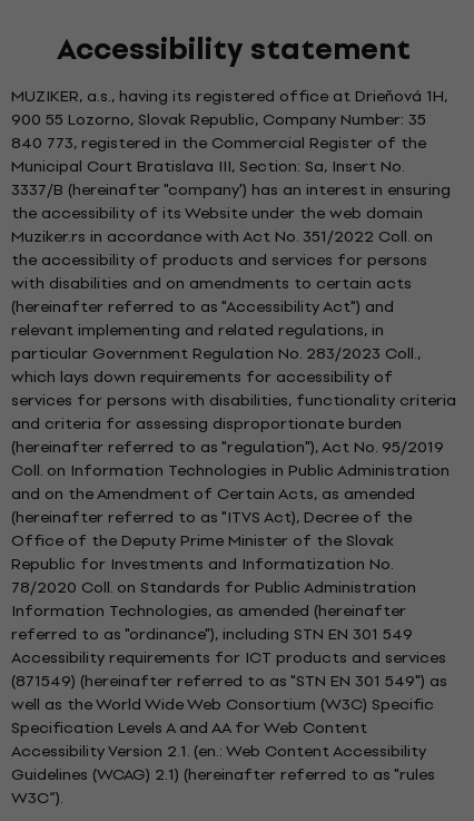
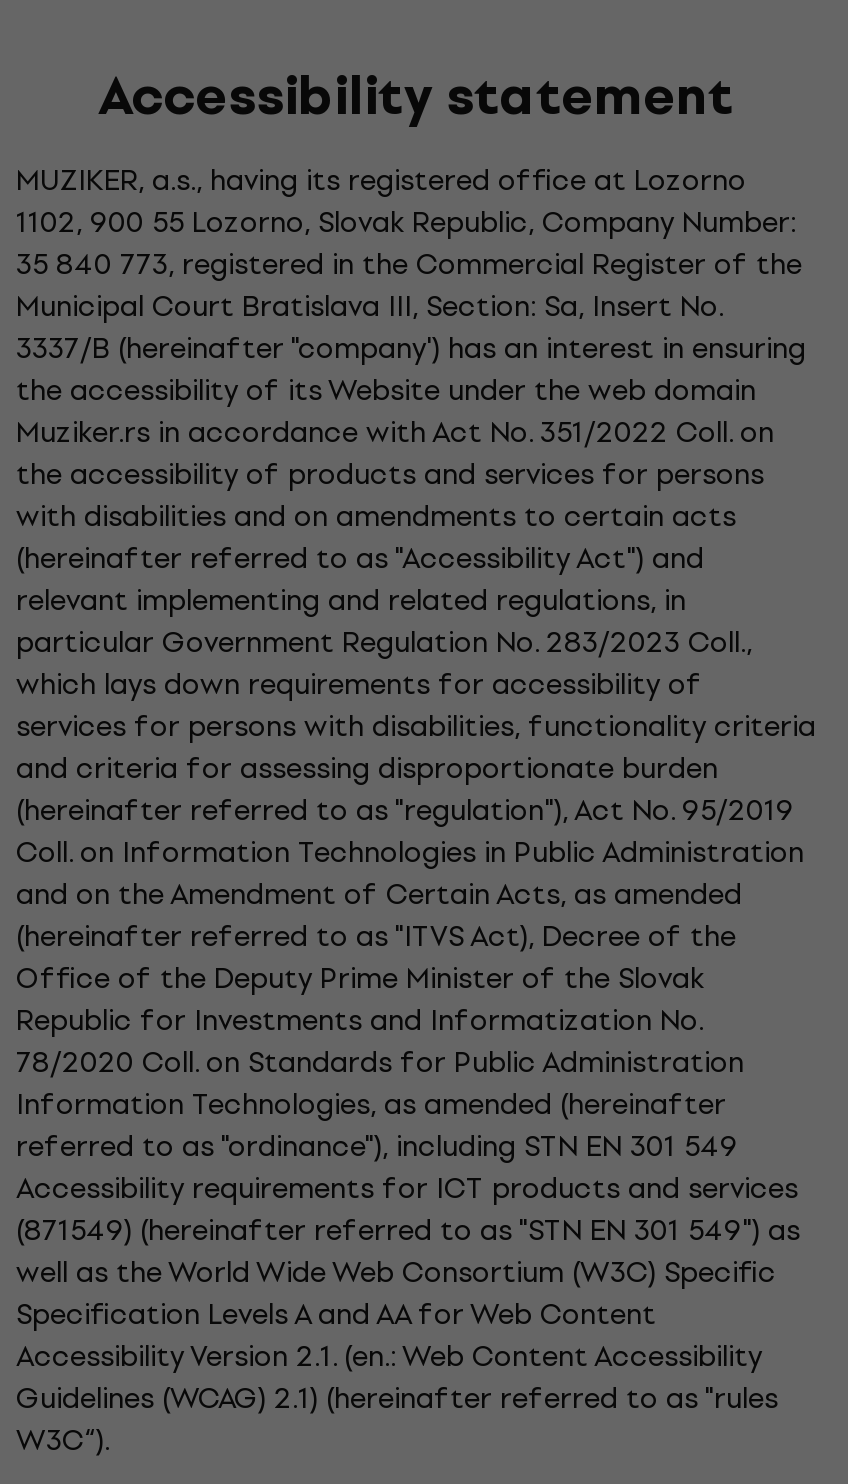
[11,84,447,156] MUZIKER, a.s., having its registered office at Drieňová 1H, | 900 55 Lozorno, Slovak Republic, Company Number: 35 | 840 773, registered in the Commercial Register of the -> [16,158,802,288] MUZIKER, a.s., having its registered office at Lozorno | 1102, 900 55 Lozorno, Slovak Republic, Company Number: | 35 840 773, registered in the Commercial Register of the

